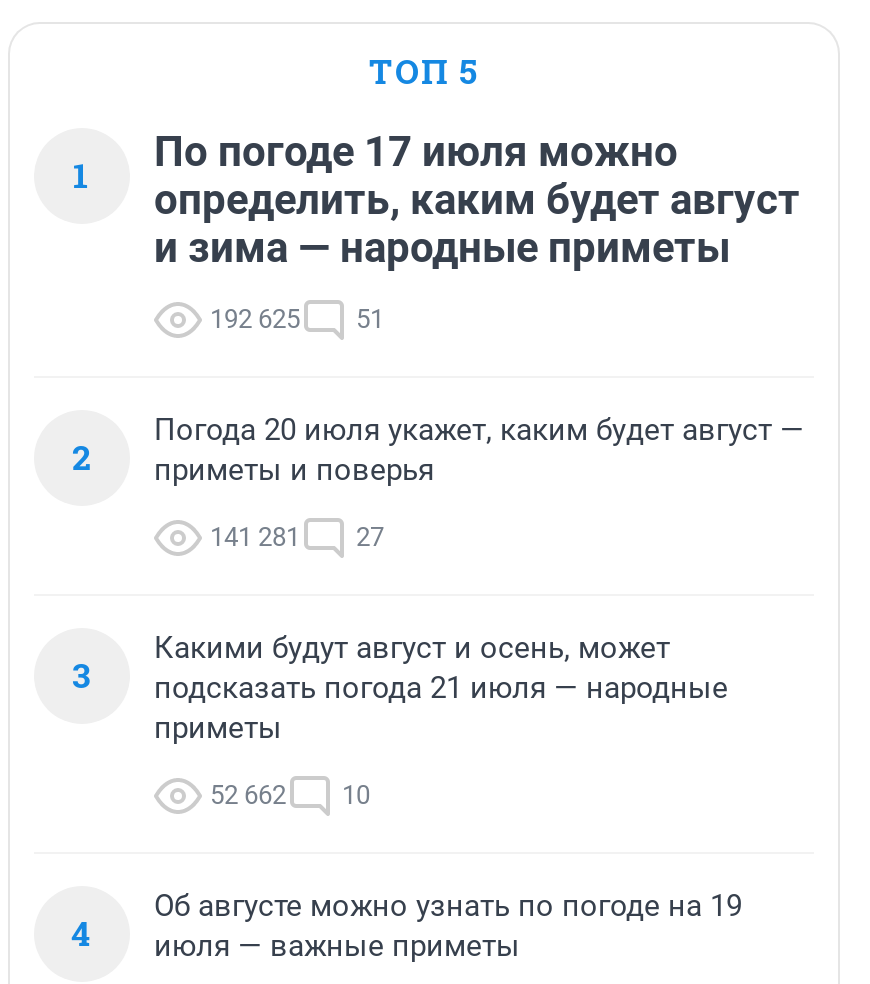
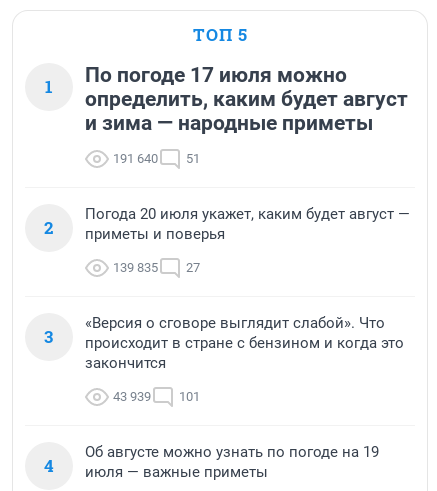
[210,303,384,333] 192 625 51 -> [113,151,200,166] 191 640 51
[210,521,384,551] 141 281 27 -> [113,260,200,275] 139 835 27
[154,629,728,745] Какими будут август и осень, может | подсказать погода 21 июля — народные | приметы -> [85,314,404,372] «Версия о сговоре выглядит слабой». Что | происходит в стране с бензином и когда это | закончится
[210,779,370,809] 52 662 | 10 -> [113,389,200,404] 43 939 | 101

